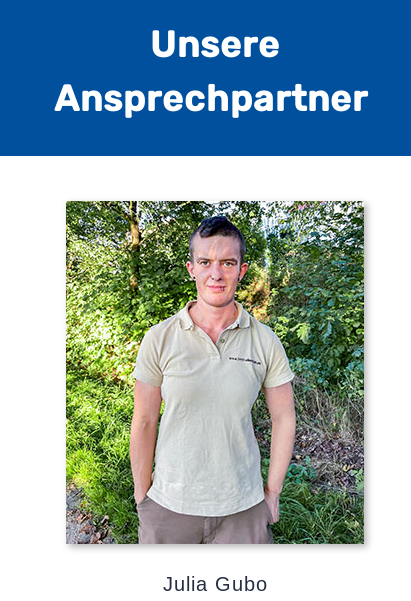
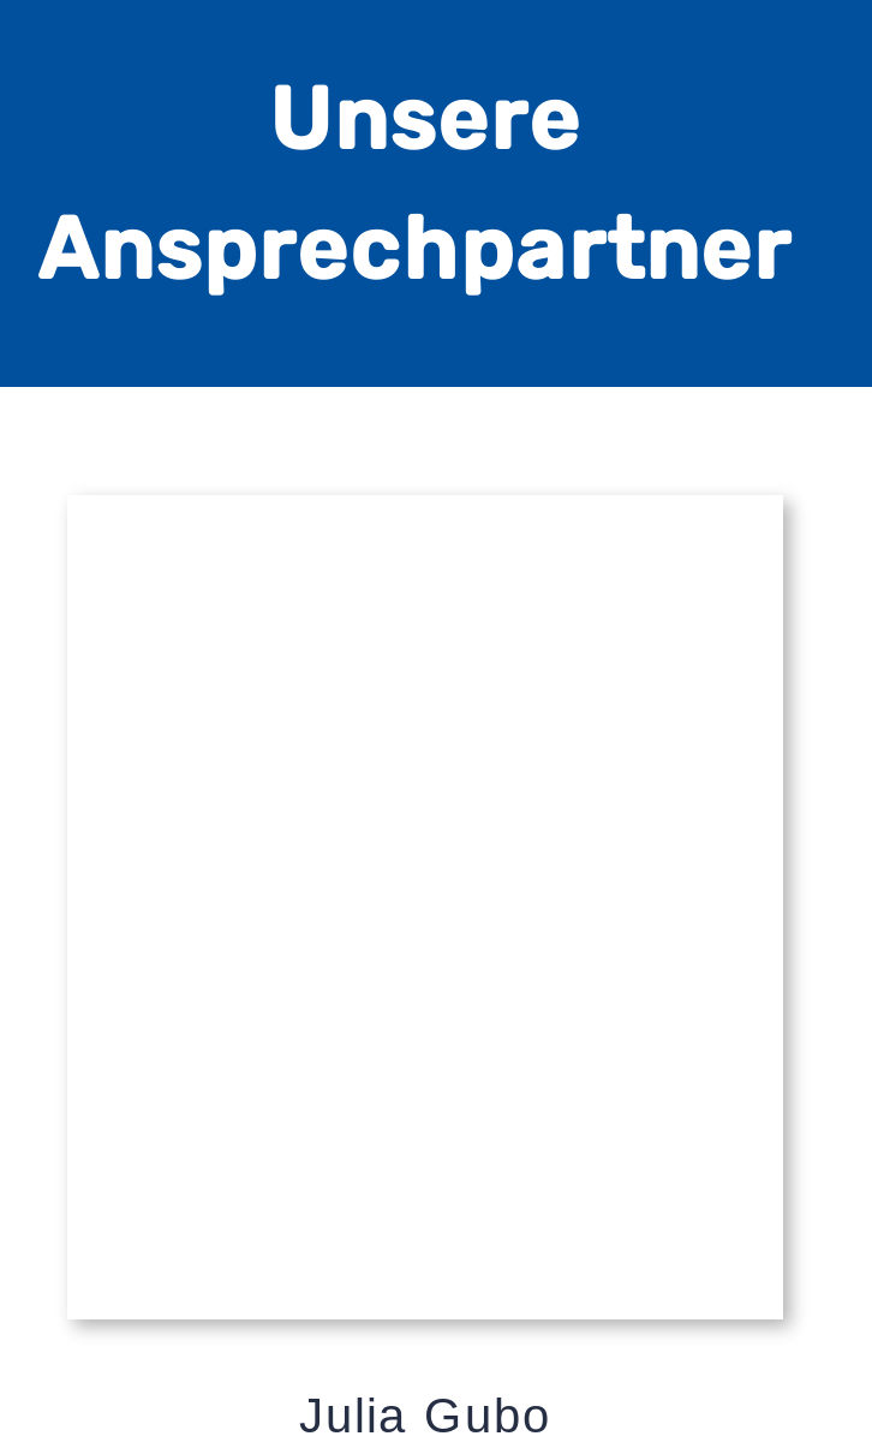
[65,200,365,545] [image] -> none

